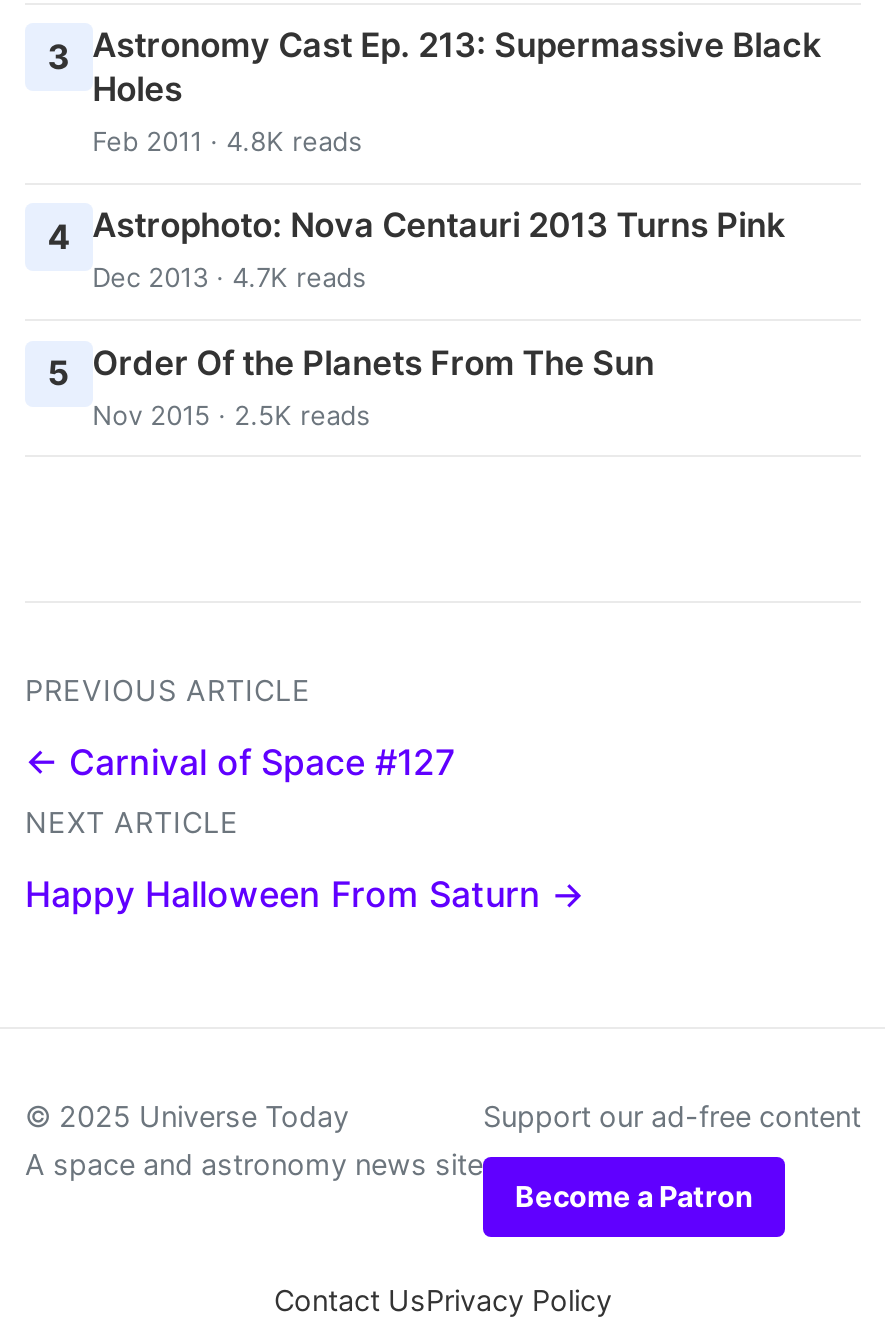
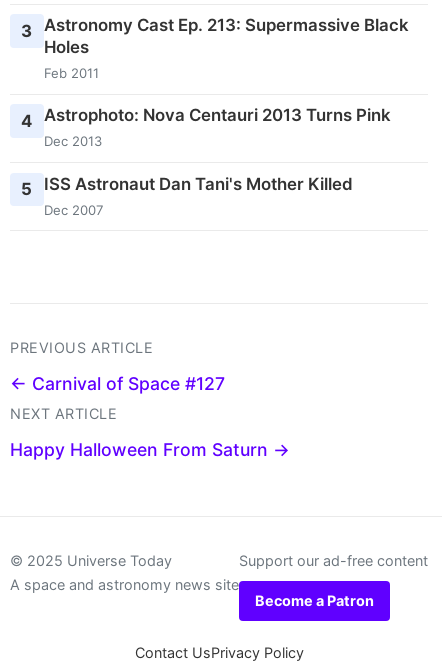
[92,126,362,158] Feb 2011 · 4.8K reads -> [44,65,99,81] Feb 2011
[92,262,366,294] Dec 2013 · 4.7K reads -> [44,133,102,149] Dec 2013
[48,342,654,430] 5 Order Of the Planets From The Sun | Nov 2015 · 2.5K reads -> [21,174,353,218] 5 ISS Astronaut Dan Tani's Mother Killed | Dec 2007

